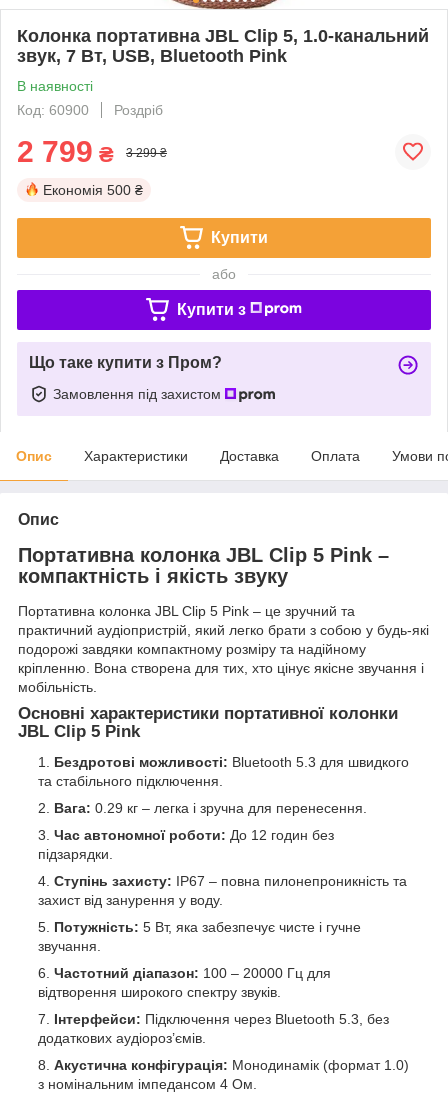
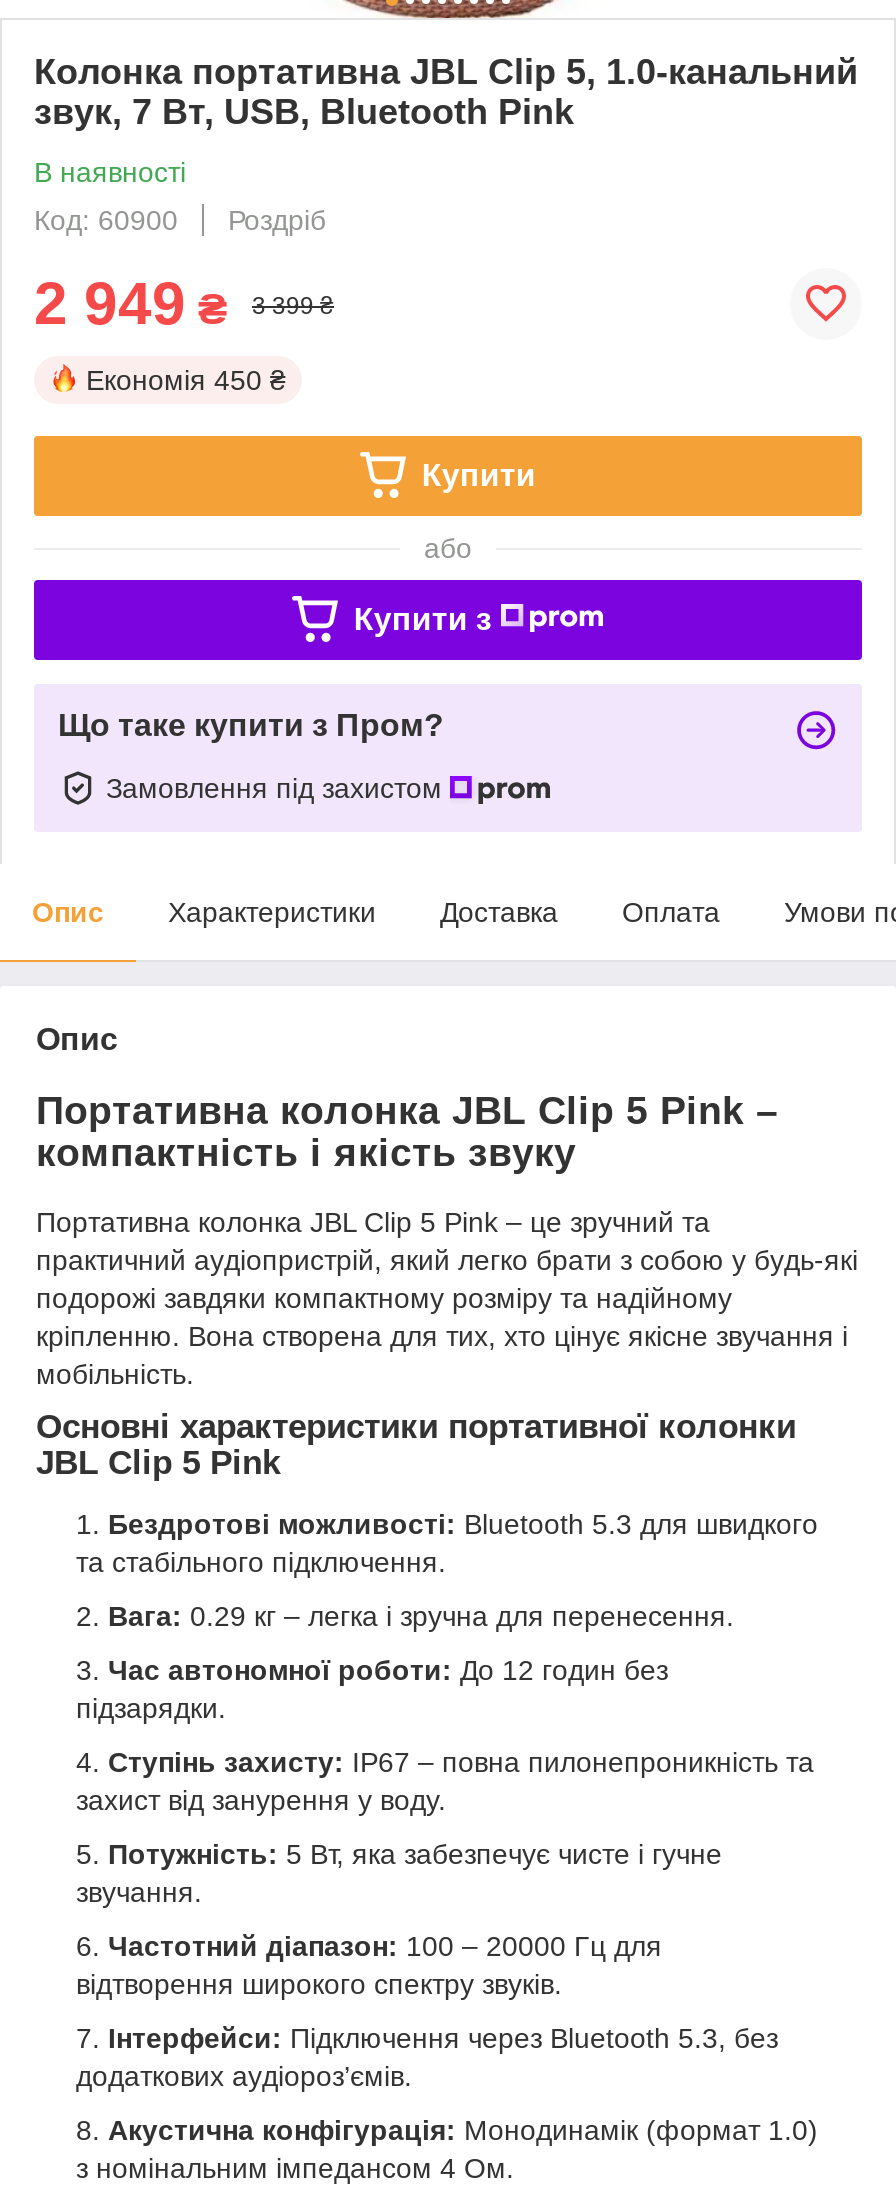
[17,135,114,168] 2 799 ₴ -> [34,270,228,336] 2 949 ₴
[126,146,167,160] 3 299 ₴ -> [252,292,334,320] 3 399 ₴
[43,182,143,198] Економія 500 ₴ -> [86,364,286,396] Економія 450 ₴

